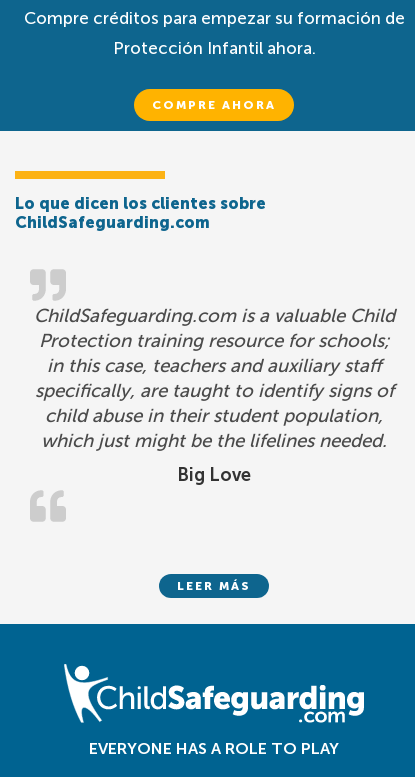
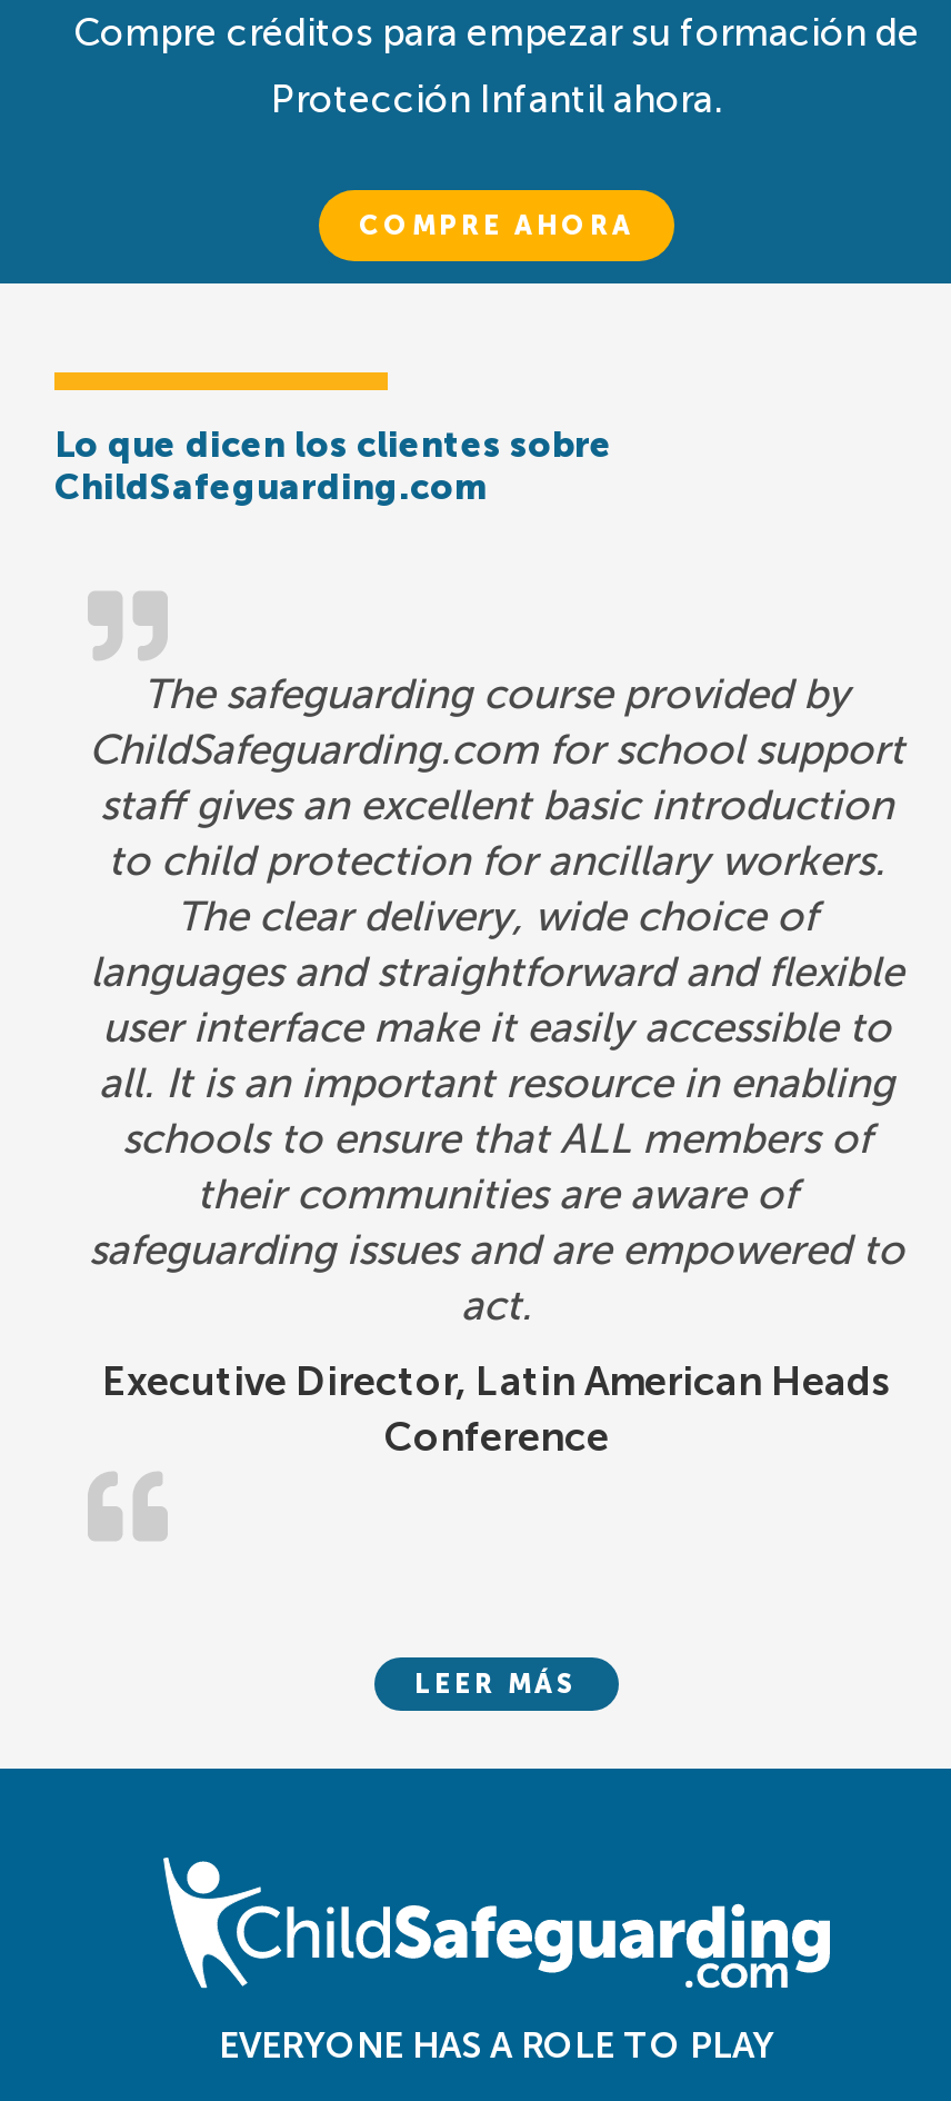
[33,304,394,452] ChildSafeguarding.com is a valuable Child | Protection training resource for schools; | in this case, teachers and auxiliary staff | specifically, are taught to identify signs of | child abuse in their student population, | which just might be the lifelines needed. -> [89,668,904,1331] The safeguarding course provided by | ChildSafeguarding.com for school support | staff gives an excellent basic introduction | to child protection for ancillary workers. | The clear delivery, wide choice of | languages and straightforward and flexible | user interface make it easily accessible to | all. It is an important resource in enabling | schools to ensure that ALL members of | their communities are aware of | safeguarding issues and are empowered to | act.
[177,464,251,486] Big Love -> [102,1357,891,1462] Executive Director, Latin American Heads | Conference

